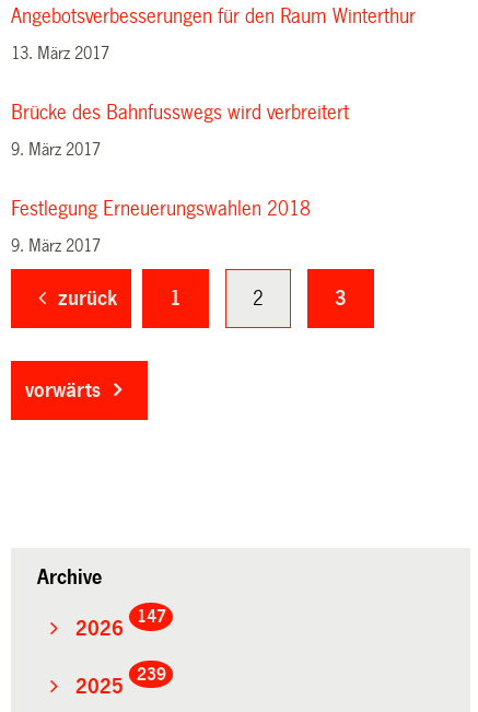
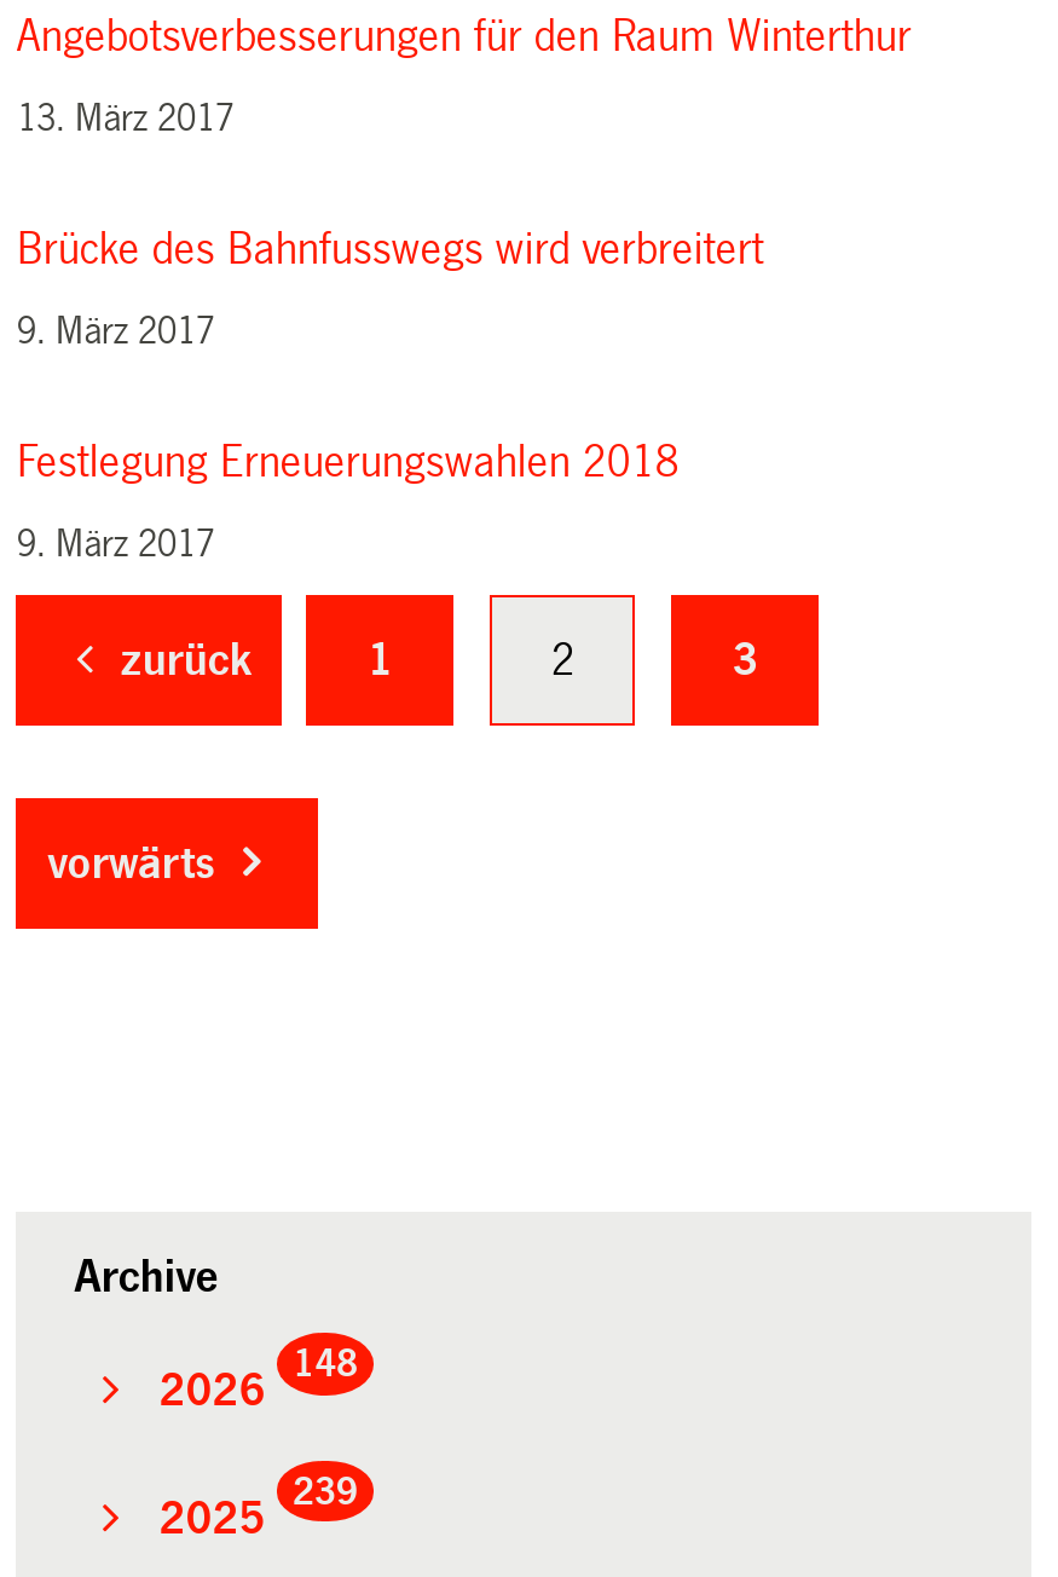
[136,607,166,626] 147 -> [293,1342,358,1384] 148

